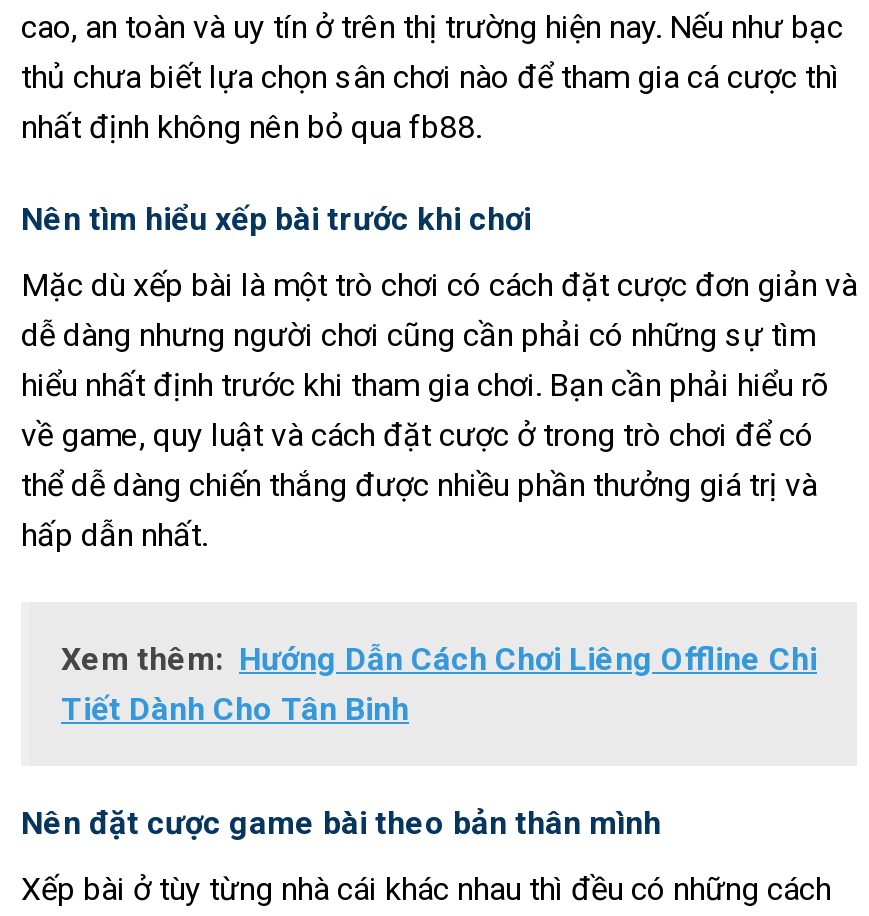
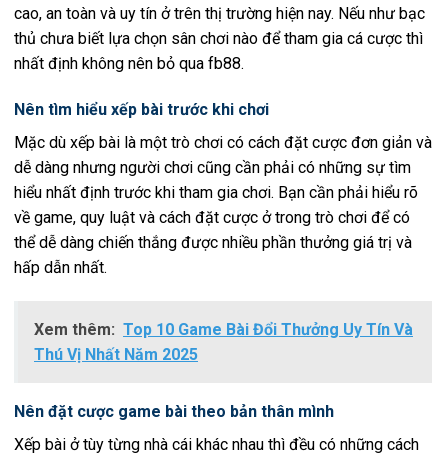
[61,639,817,727] Xem thêm: Hướng Dẫn Cách Chơi Liêng Offline Chi | Tiết Dành Cho Tân Binh -> [34,319,413,363] Xem thêm: Top 10 Game Bài Đổi Thưởng Uy Tín Và | Thú Vị Nhất Năm 2025

